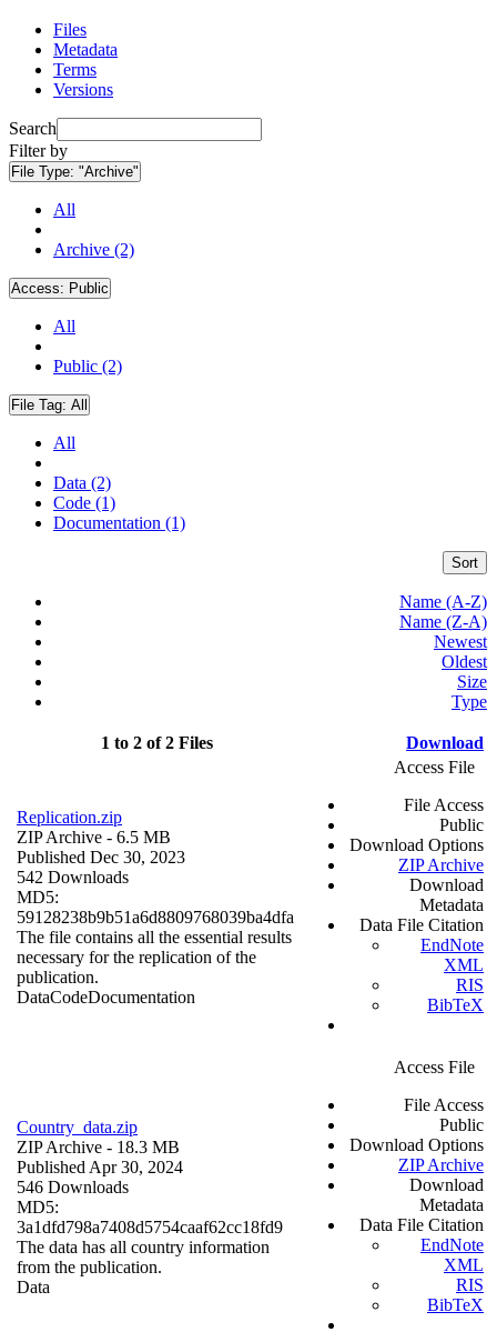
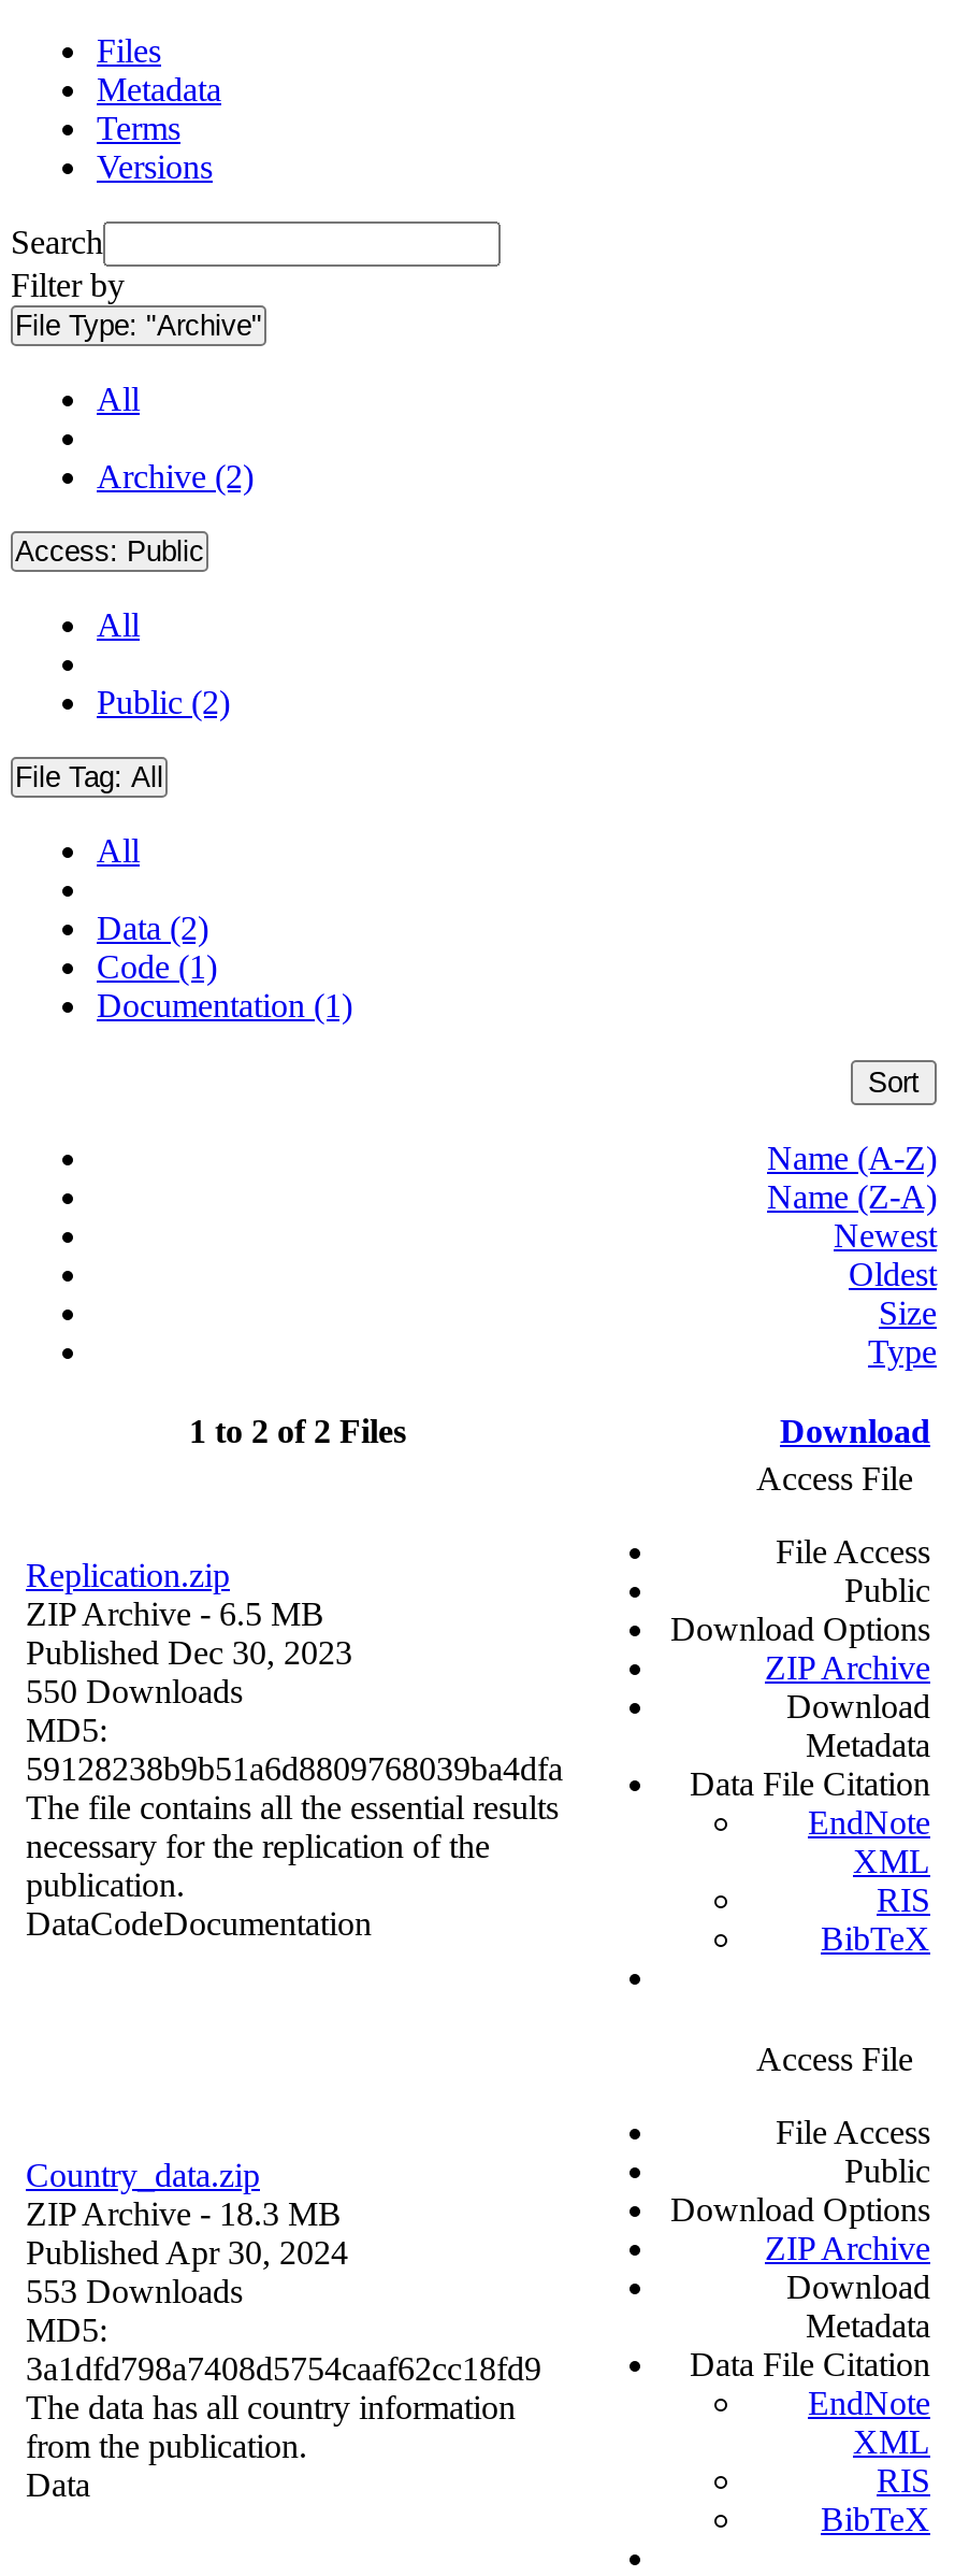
[17,868,129,887] 542 Downloads -> [26,1674,243,1710] 550 Downloads
[17,1178,129,1197] 546 Downloads -> [26,2273,243,2310] 553 Downloads

